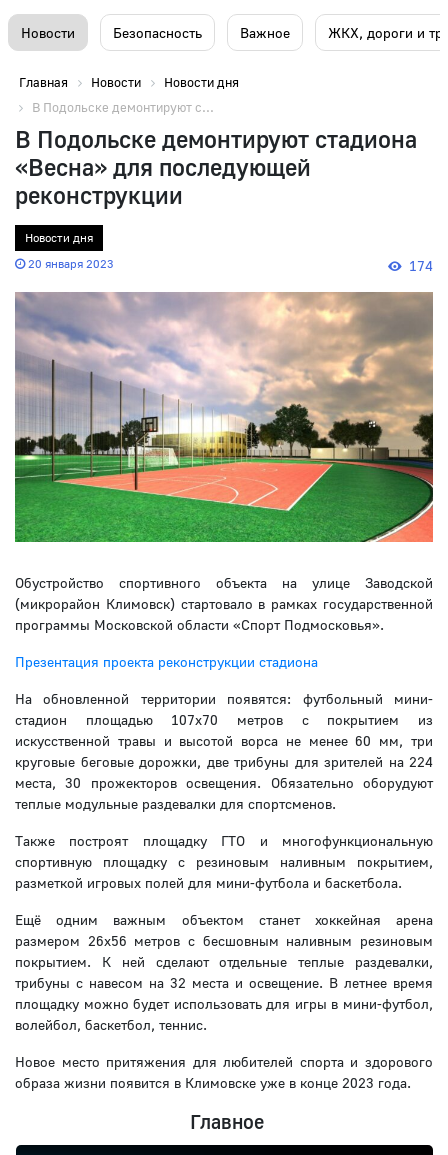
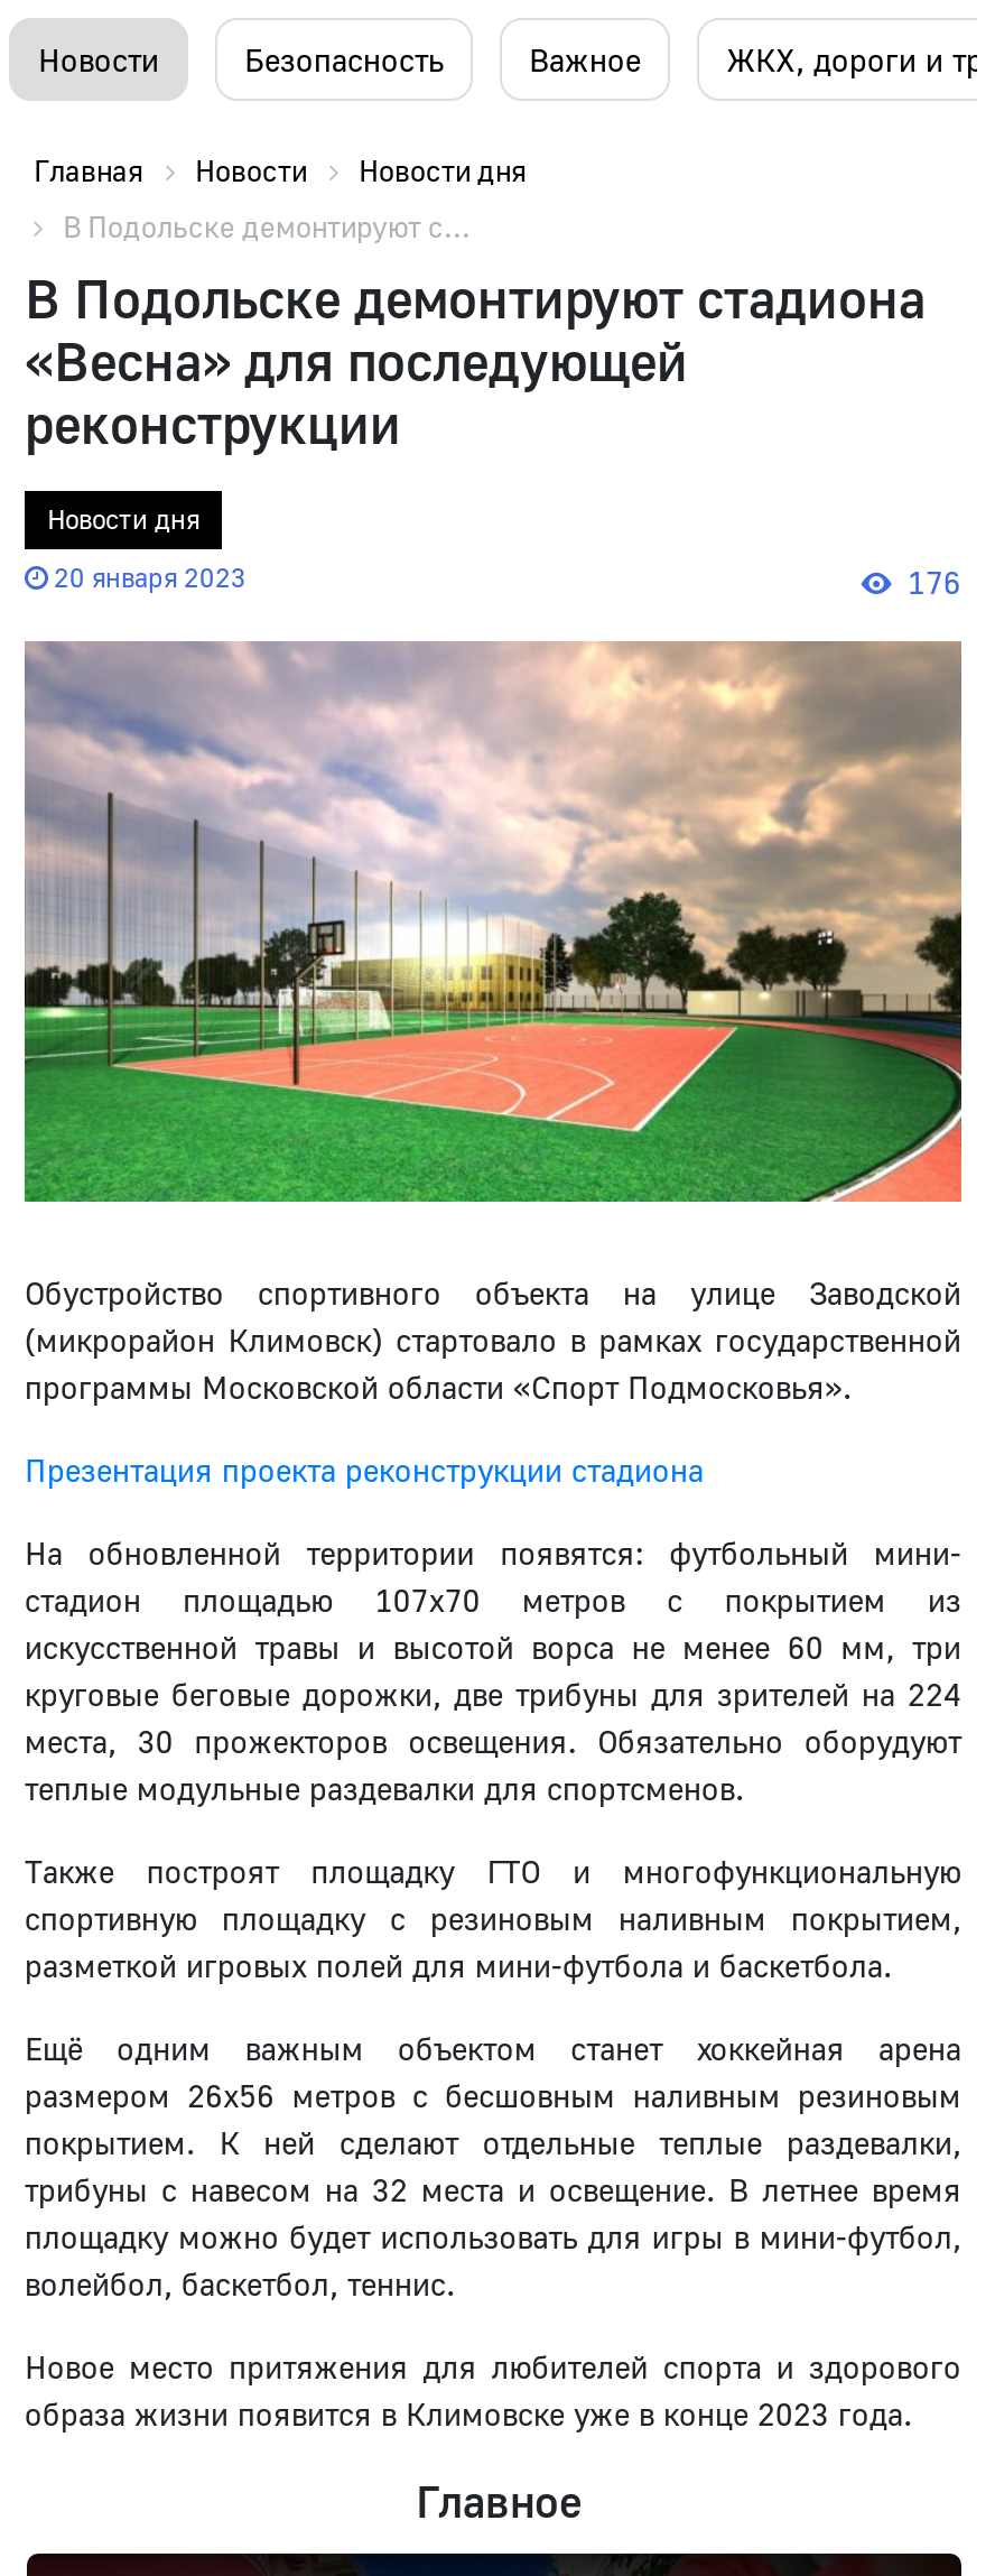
[405,256,433,273] 174 -> [899,562,961,600] 176

